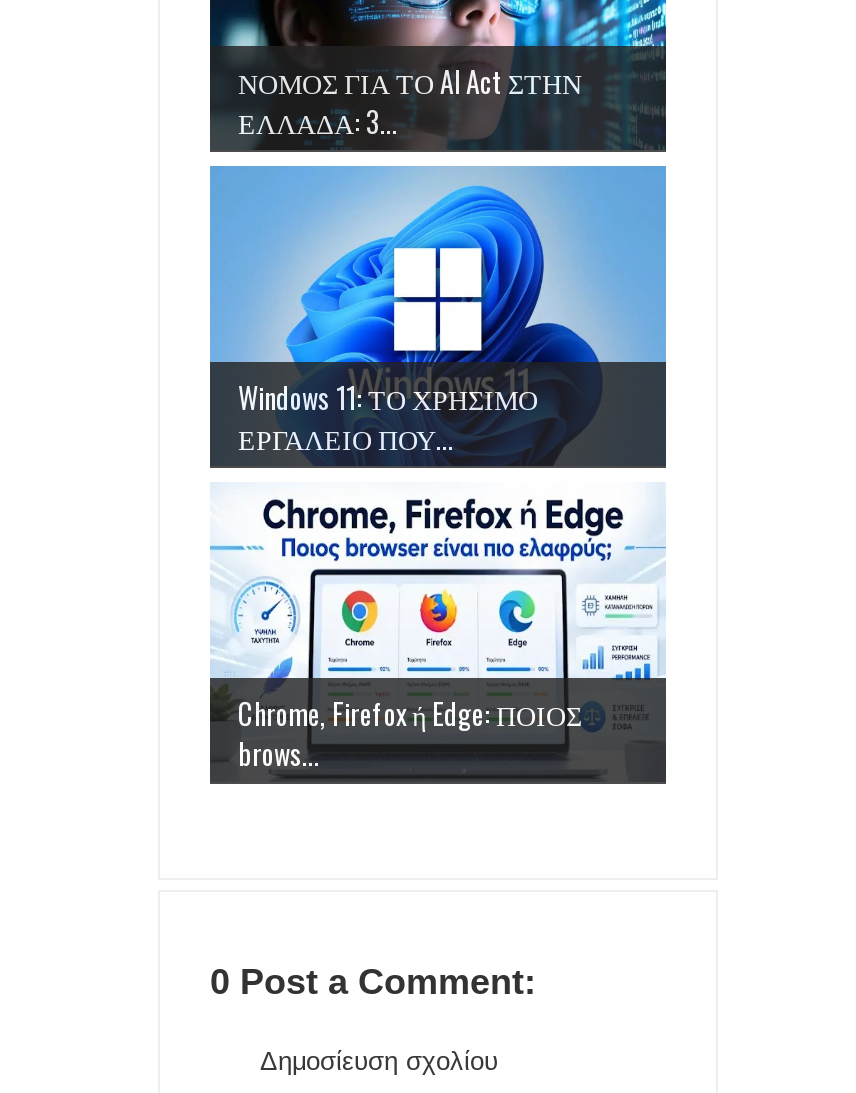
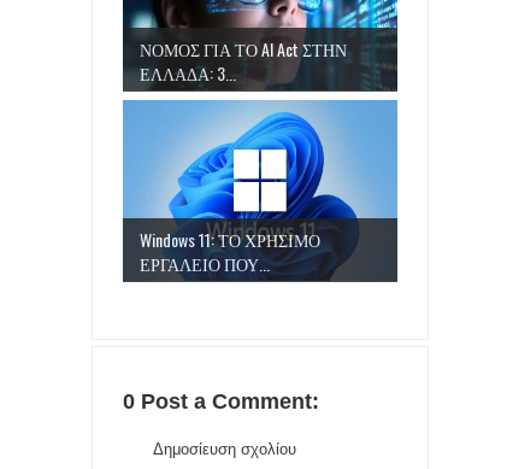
[212,496,666,775] [image] | Chrome, Firefox ή Edge: ΠΟΙΟΣ | brows... -> none

